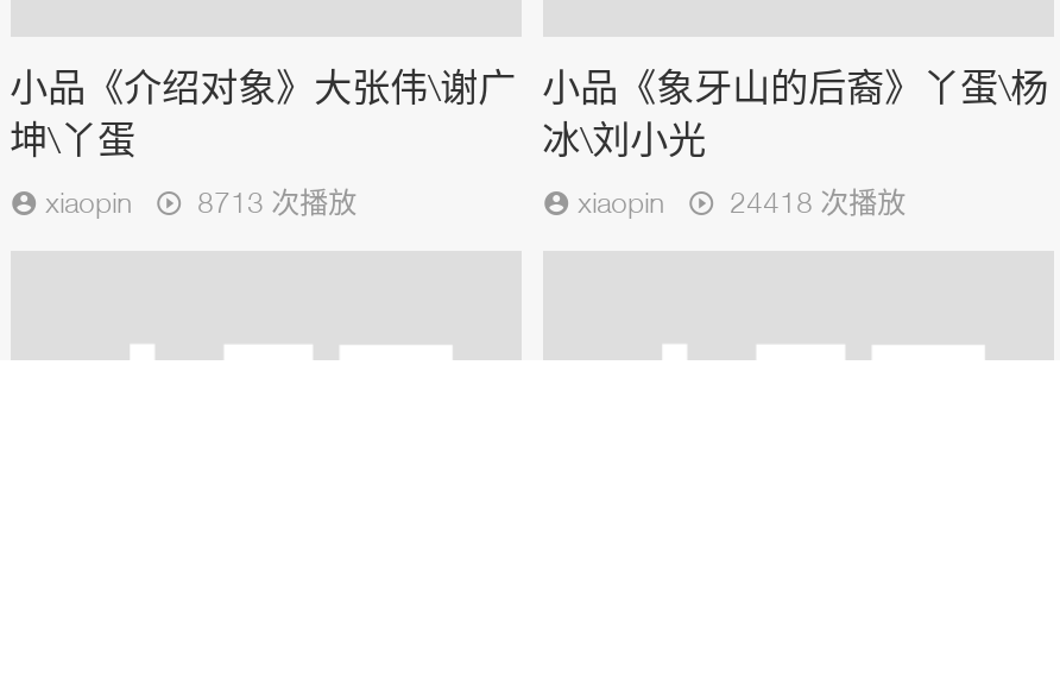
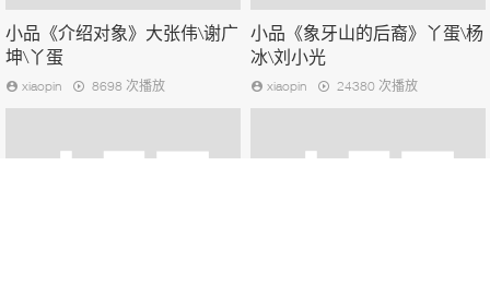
[39,184,357,219] xiaopin 8713 次播放 -> [18,77,165,94] xiaopin 8698 次播放
[571,184,906,219] xiaopin 24418 次播放 -> [263,77,417,94] xiaopin 24380 次播放

